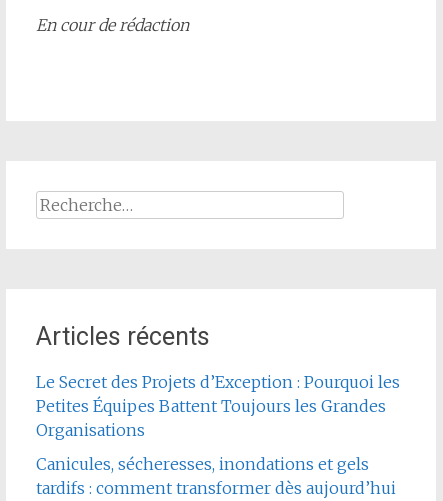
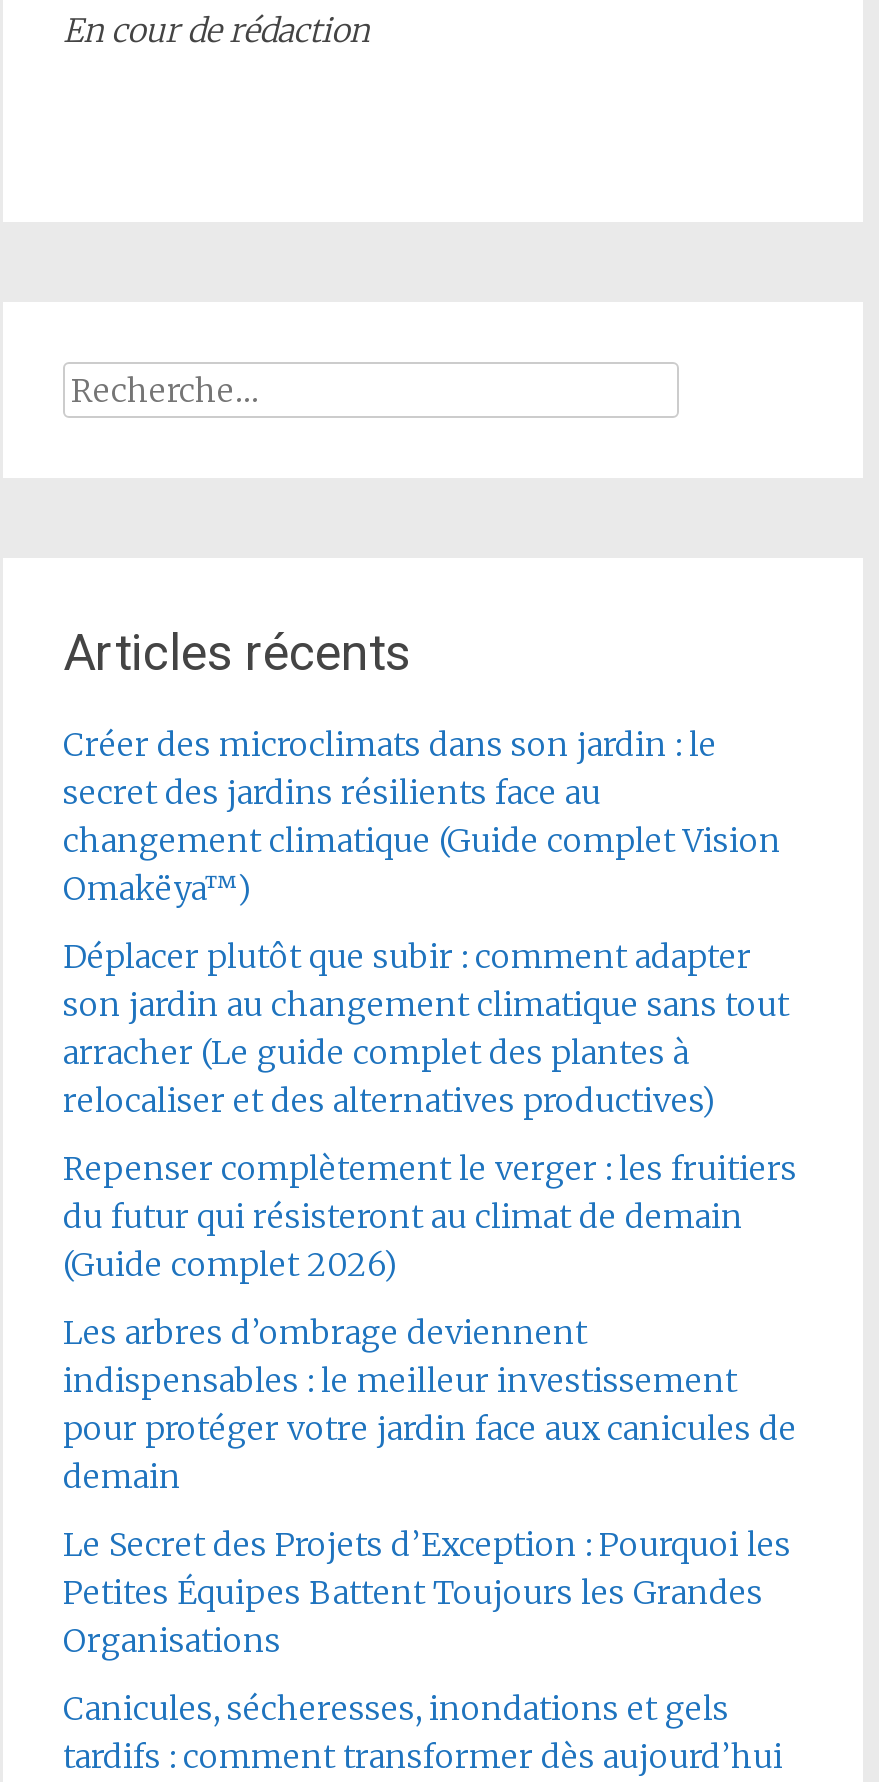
none -> [63,724,797,1496] Créer des microclimats dans son jardin : le | secret des jardins résilients face au | changement climatique (Guide complet Vision | Omakëya™) | Déplacer plutôt que subir : comment adapter | son jardin au changement climatique sans tout | arracher (Le guide complet des plantes à | relocaliser et des alternatives productives) | Repenser complètement le verger : les fruitiers | du futur qui résisteront au climat de demain | (Guide complet 2026) | Les arbres d’ombrage deviennent | indispensables : le meilleur investissement | pour protéger votre jardin face aux canicules de | demain

